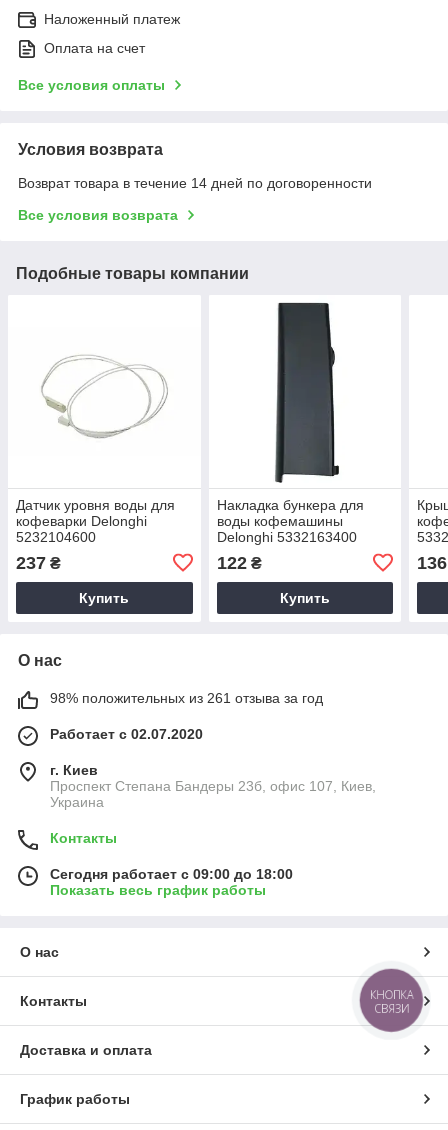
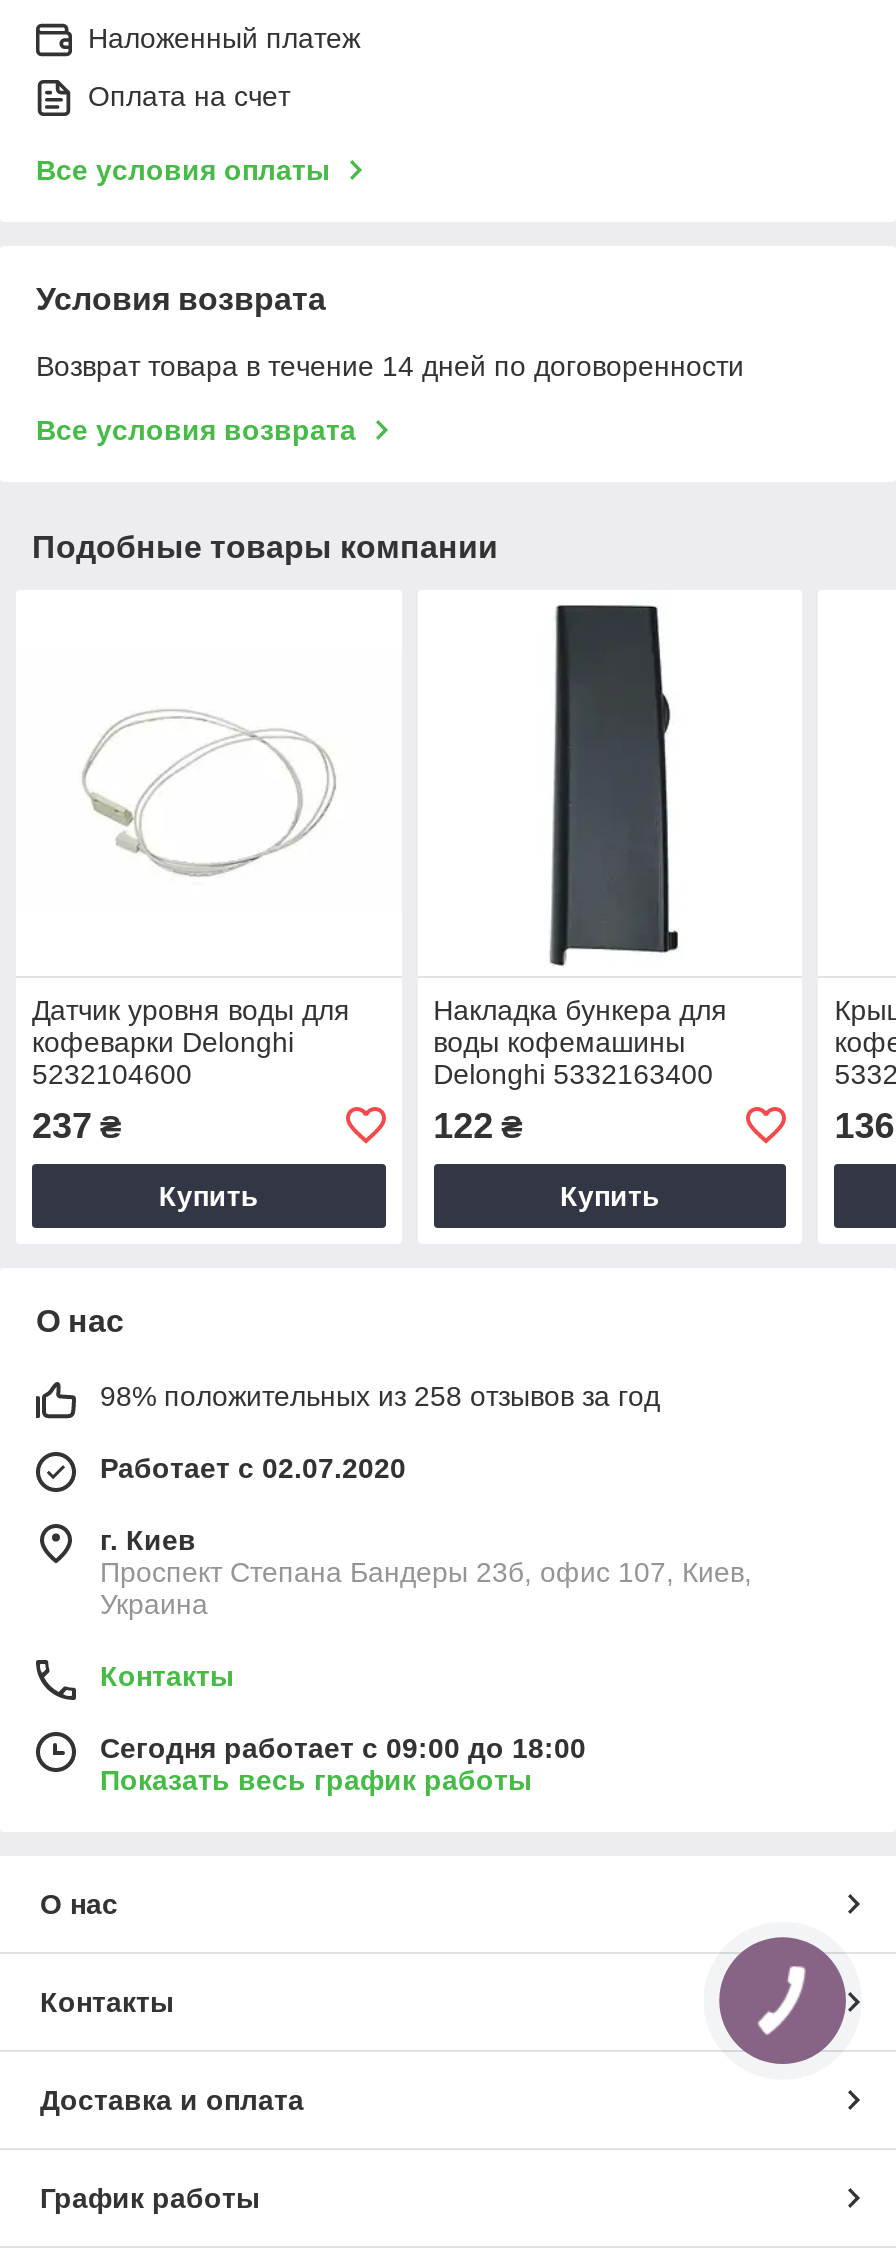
[50,690,323,706] 98% положительных из 261 отзыва за год -> [100,1380,660,1412] 98% положительных из 258 отзывов за год
[370,987,413,1016] КНОПКА | СВЯЗИ -> none

